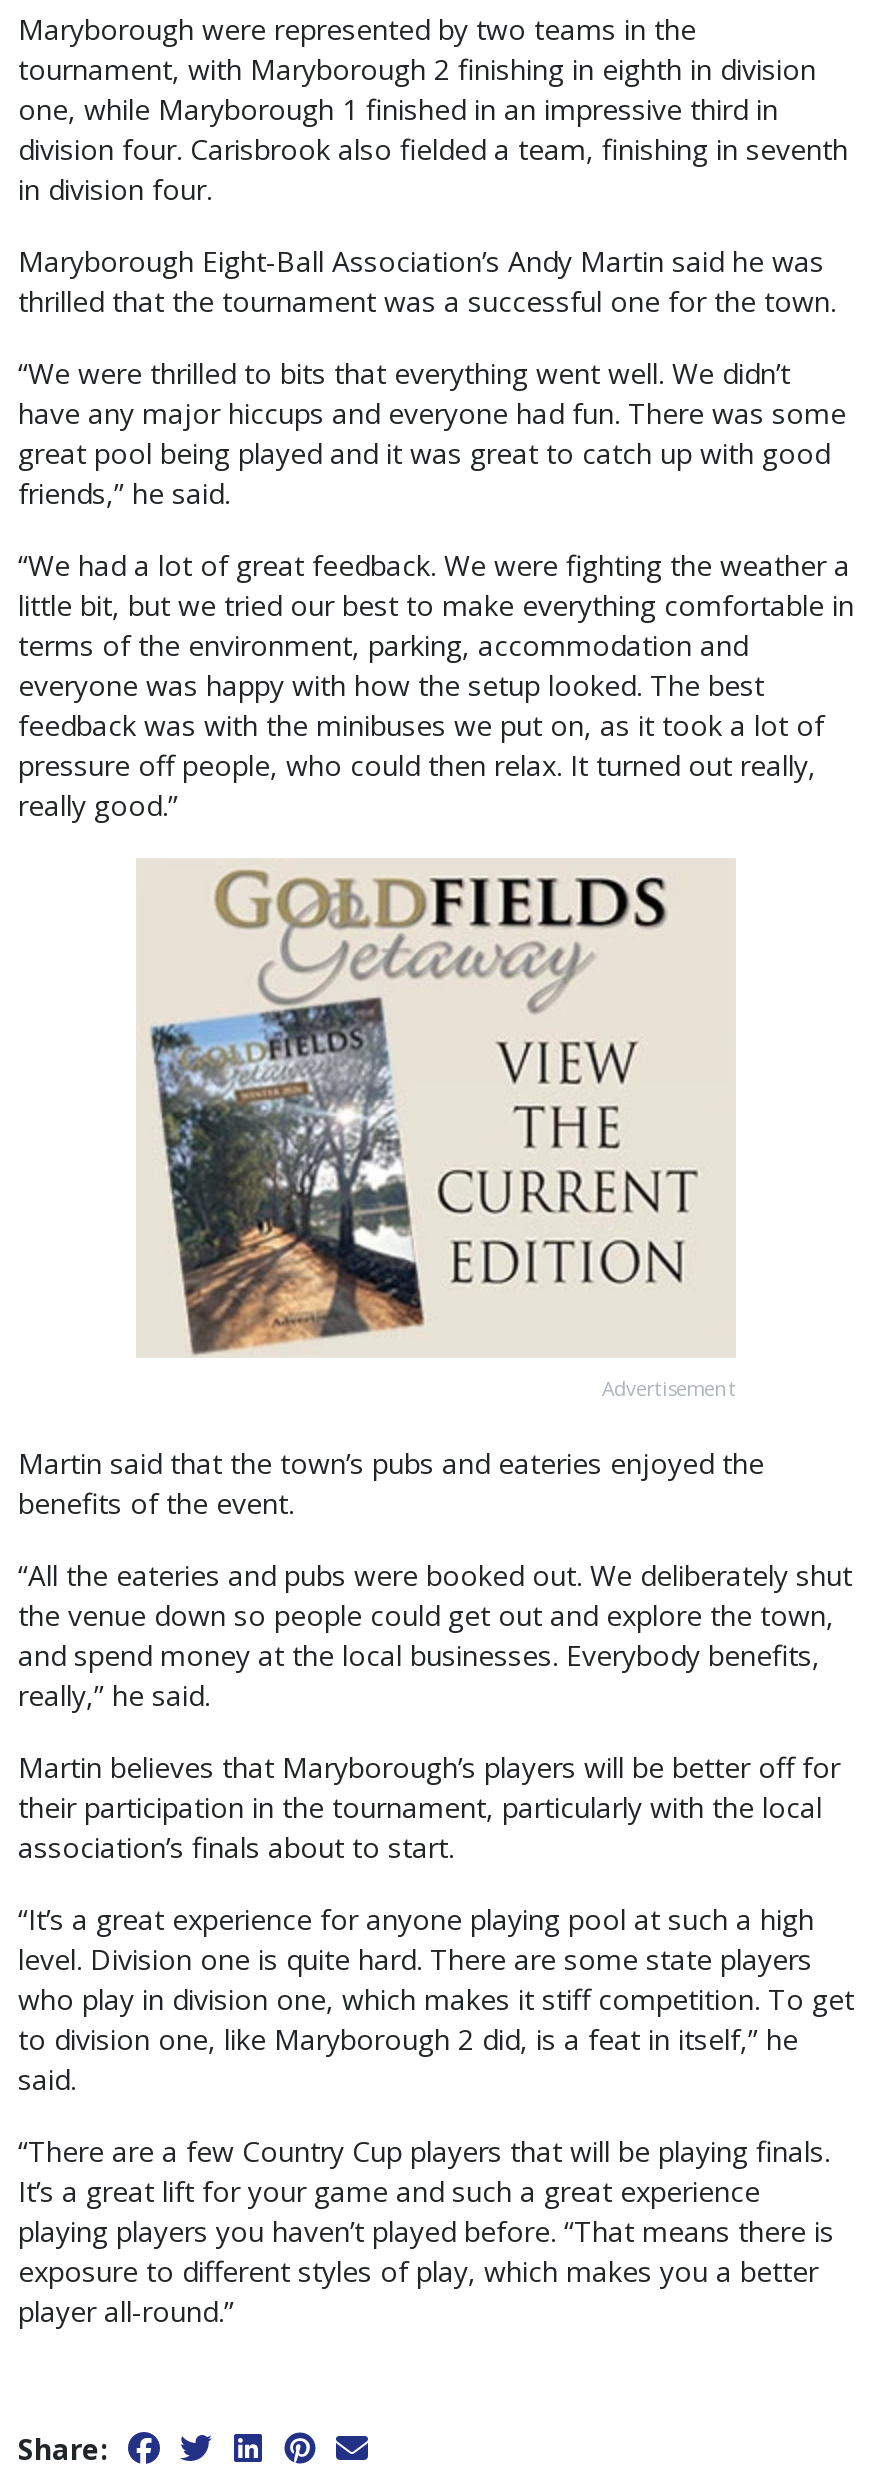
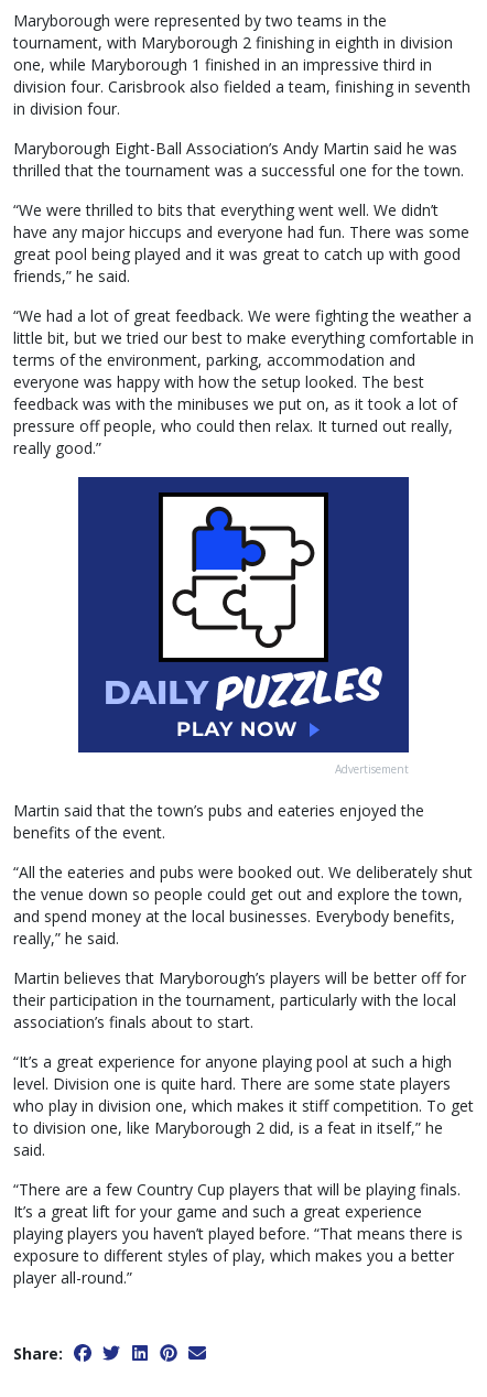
[136,857,736,1357] [image] -> [77,476,410,754] [image]

